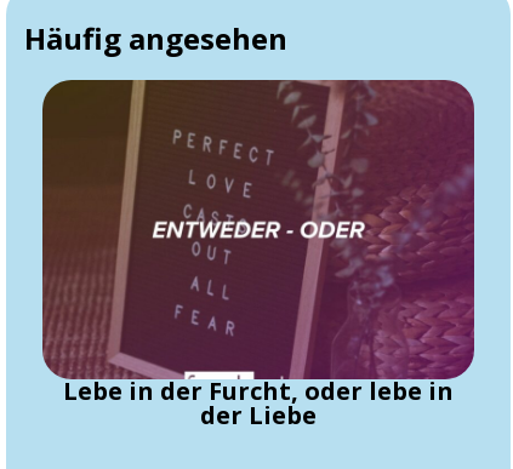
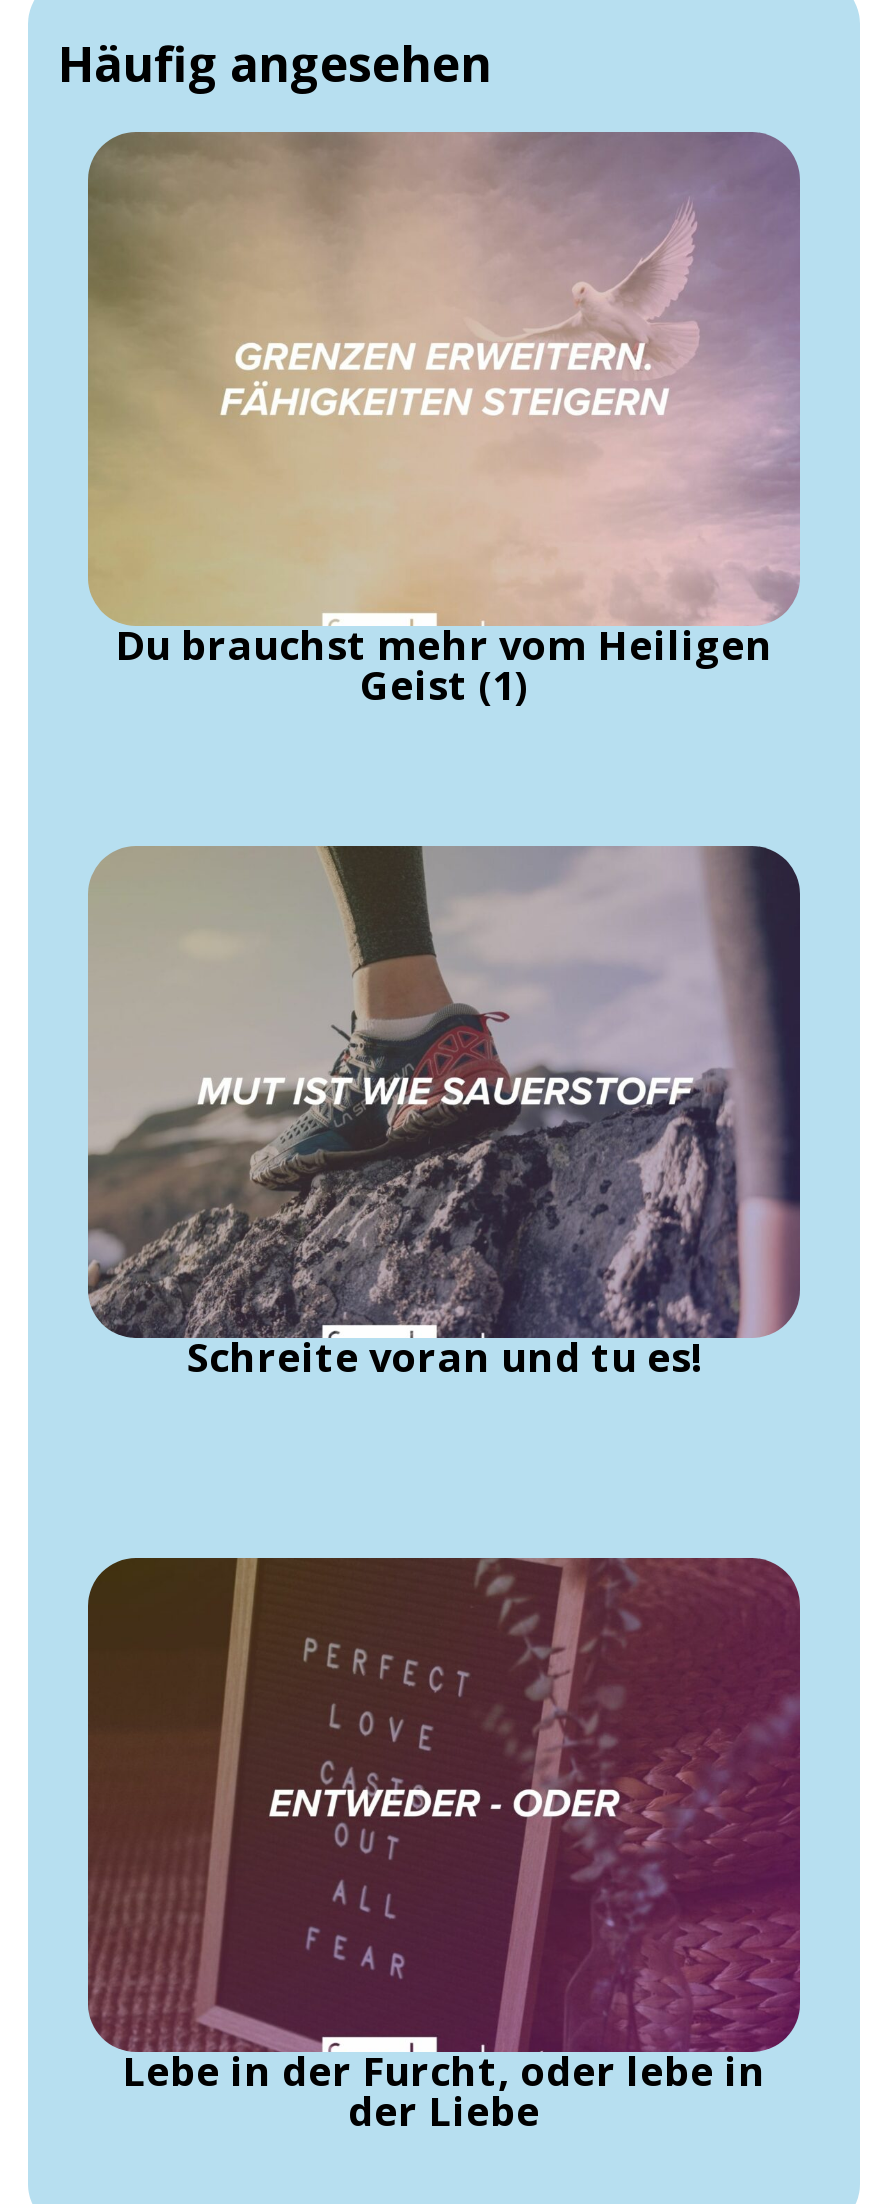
none -> [86,132,800,712] [image] | Du brauchst mehr vom Heiligen | Geist (1)
none -> [86,844,802,1384] [image] | Schreite voran und tu es!

